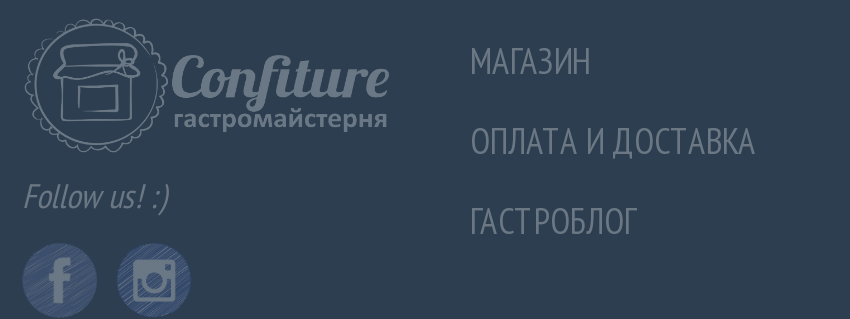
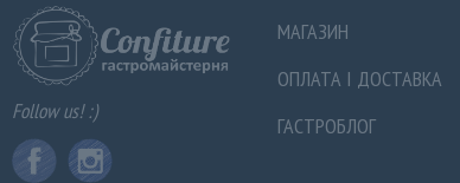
[470,118,756,164] ОПЛАТА И ДОСТАВКА -> [277,64,442,91] ОПЛАТА І ДОСТАВКА

